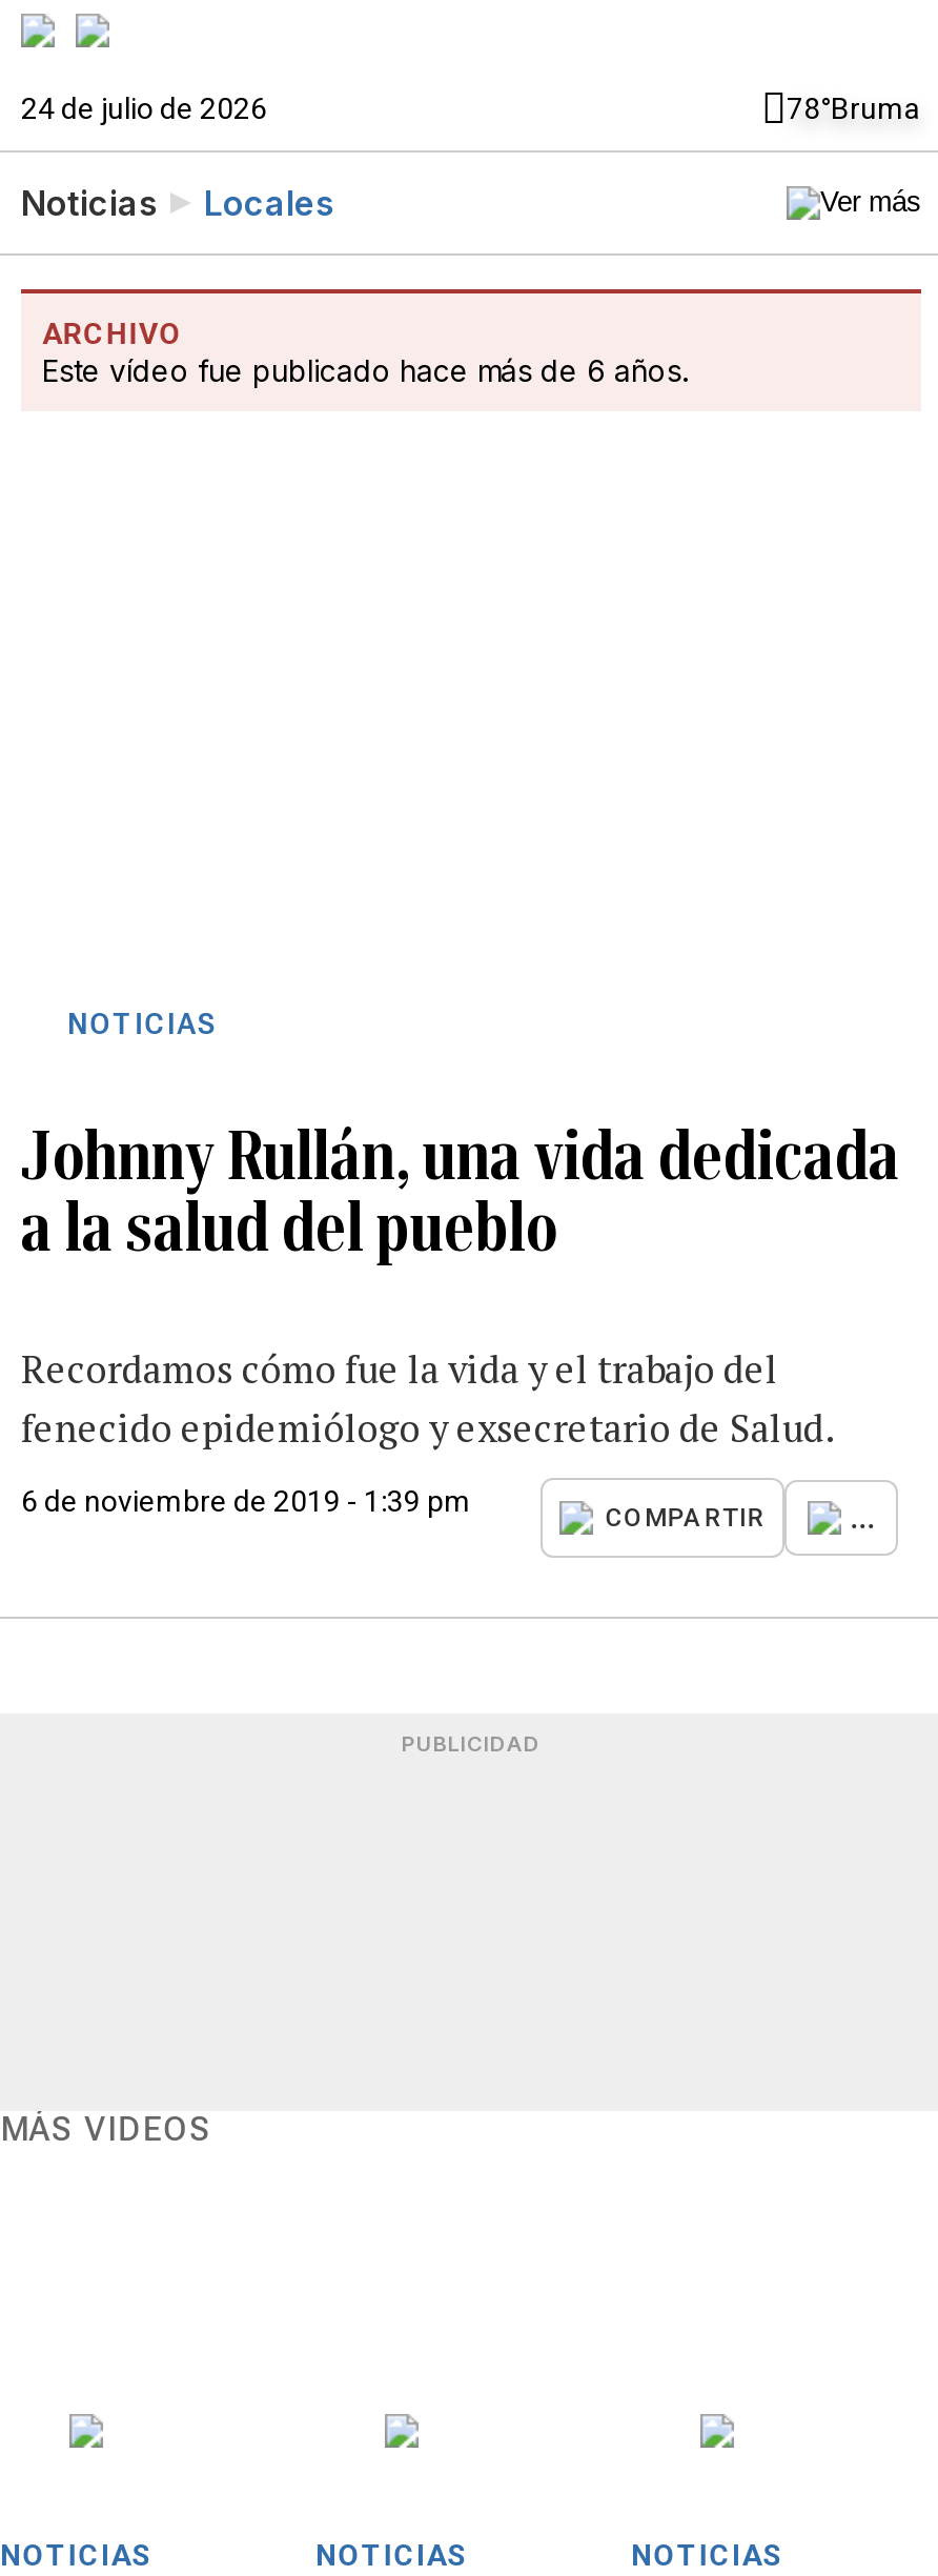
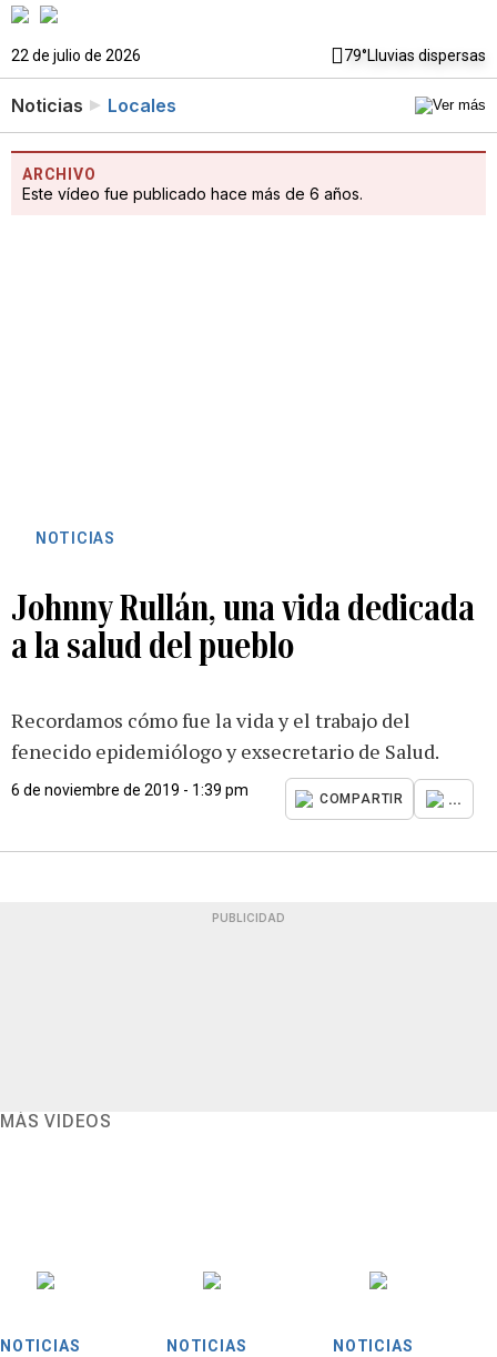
[21,92,921,125] 24 de julio de 2026 | 78°Bruma -> [11,47,486,64] 22 de julio de 2026 | 79°Lluvias dispersas

